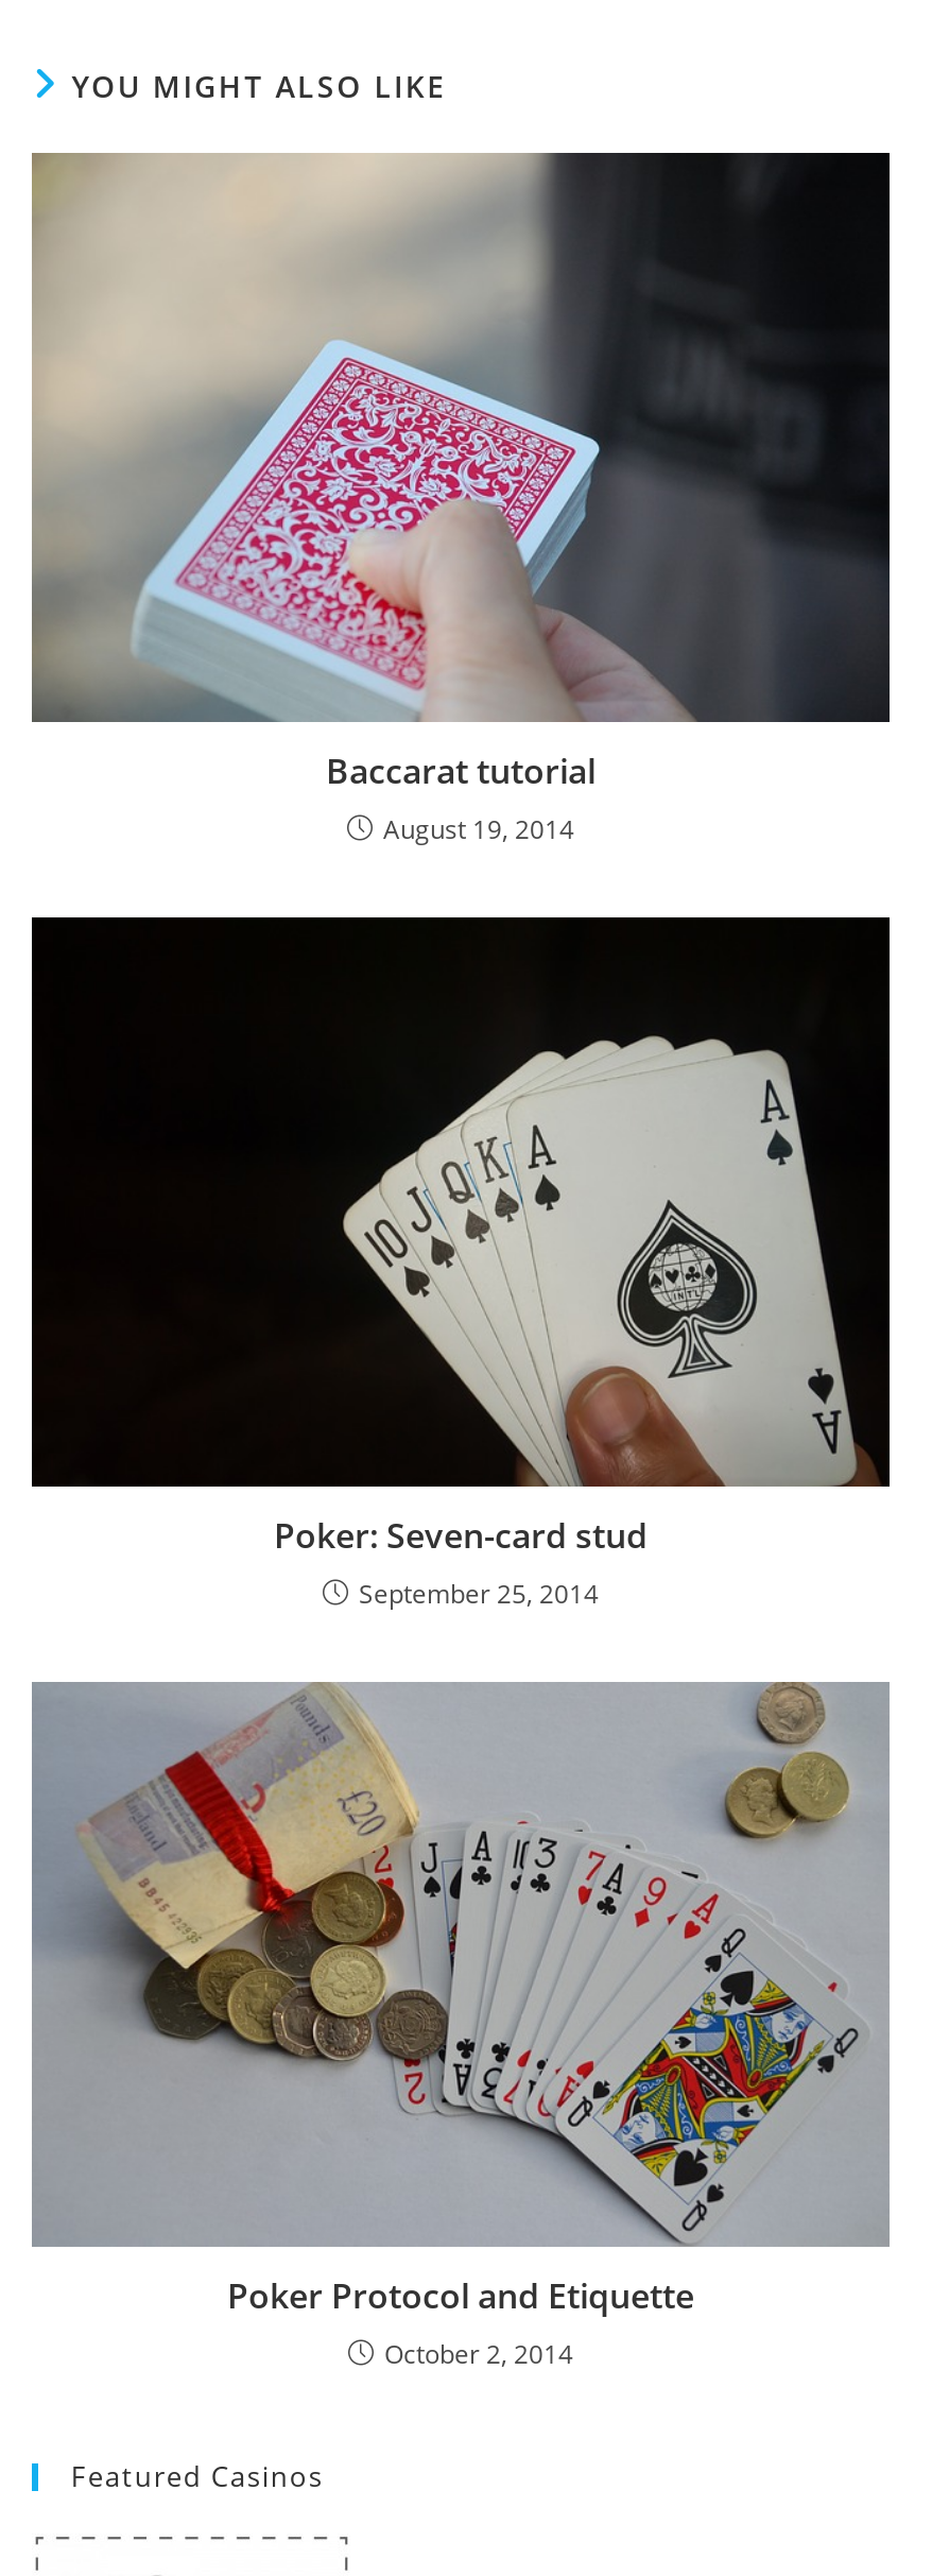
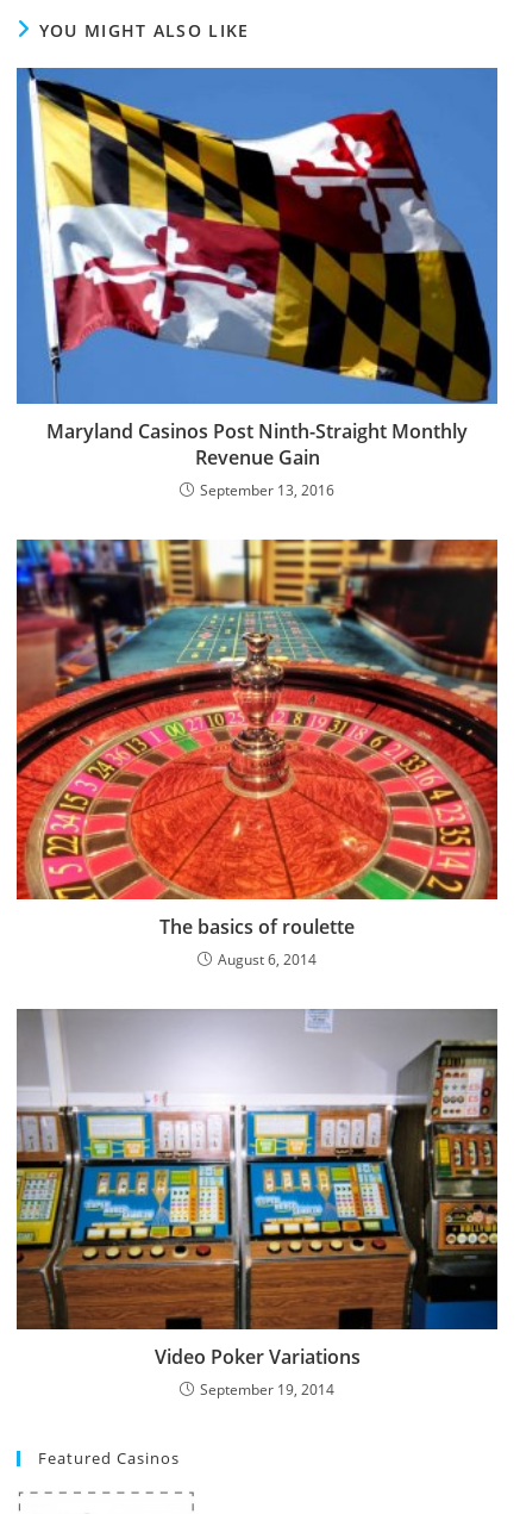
[30,152,892,847] [image] | Baccarat tutorial | August 19, 2014 -> [15,67,499,500] [image] | Maryland Casinos Post Ninth-Straight Monthly | Revenue Gain | September 13, 2016
[30,914,892,1611] [image] | Poker: Seven-card stud | September 25, 2014 -> [15,538,499,970] [image] | The basics of roulette | August 6, 2014
[32,1681,890,2373] [image] | Poker Protocol and Etiquette | October 2, 2014 -> [15,1008,499,1400] [image] | Video Poker Variations | September 19, 2014

